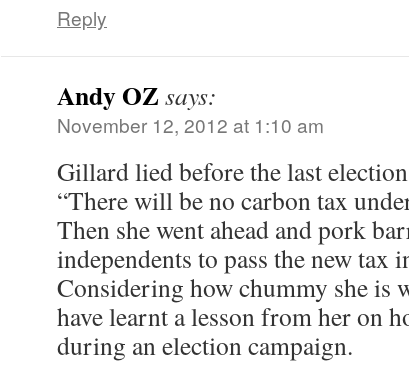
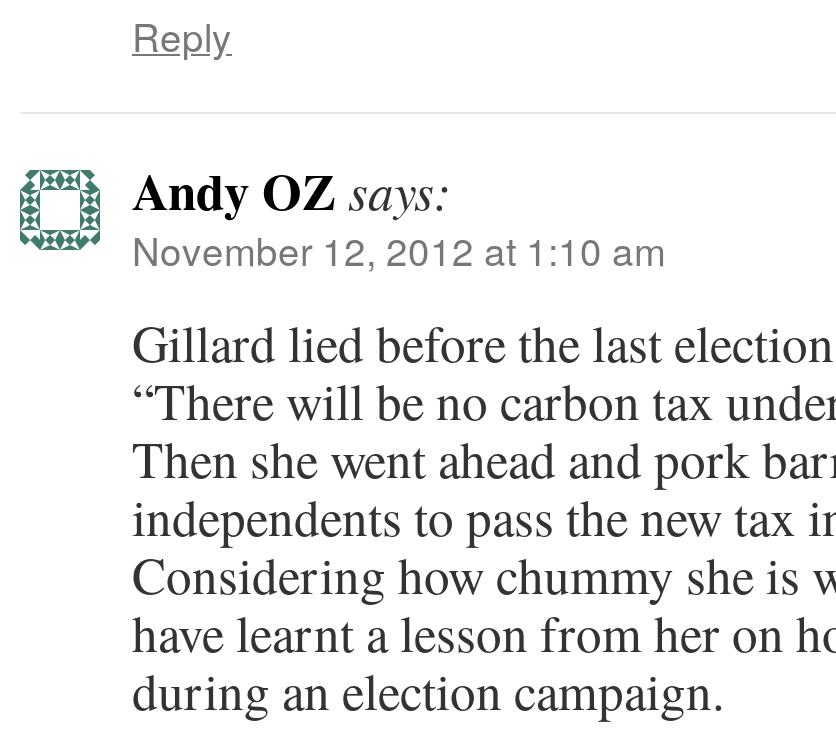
none -> [18,168,102,252] [image]

